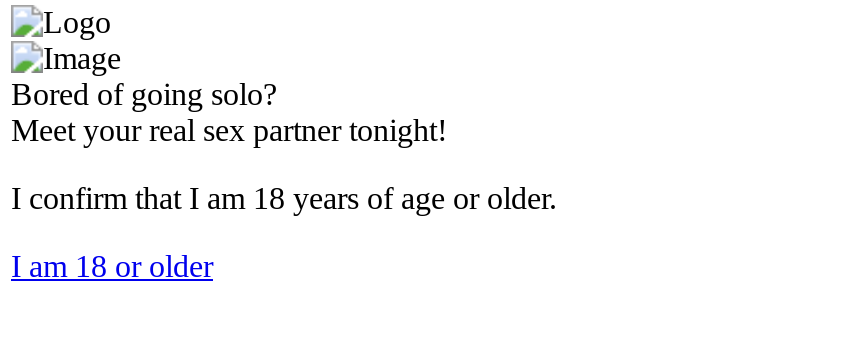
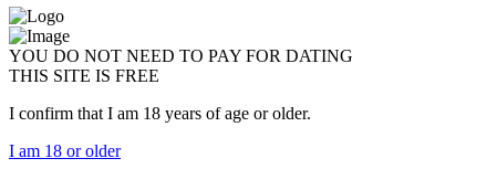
[11,77,447,147] Bored of going solo? | Meet your real sex partner tonight! -> [9,46,353,85] YOU DO NOT NEED TO PAY FOR DATING | THIS SITE IS FREE

